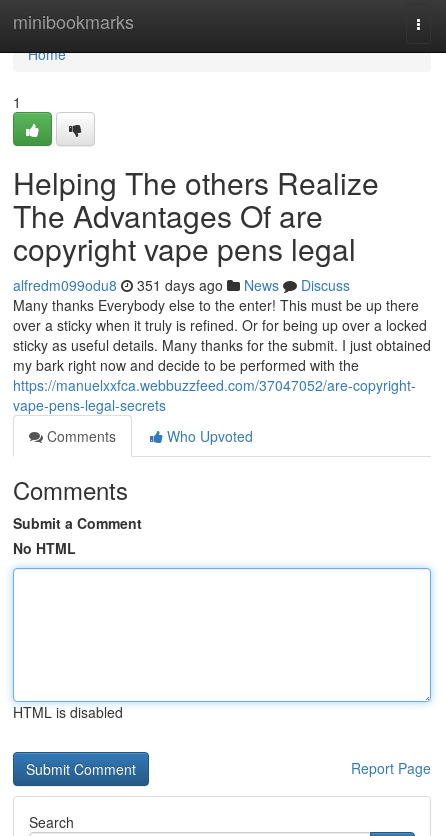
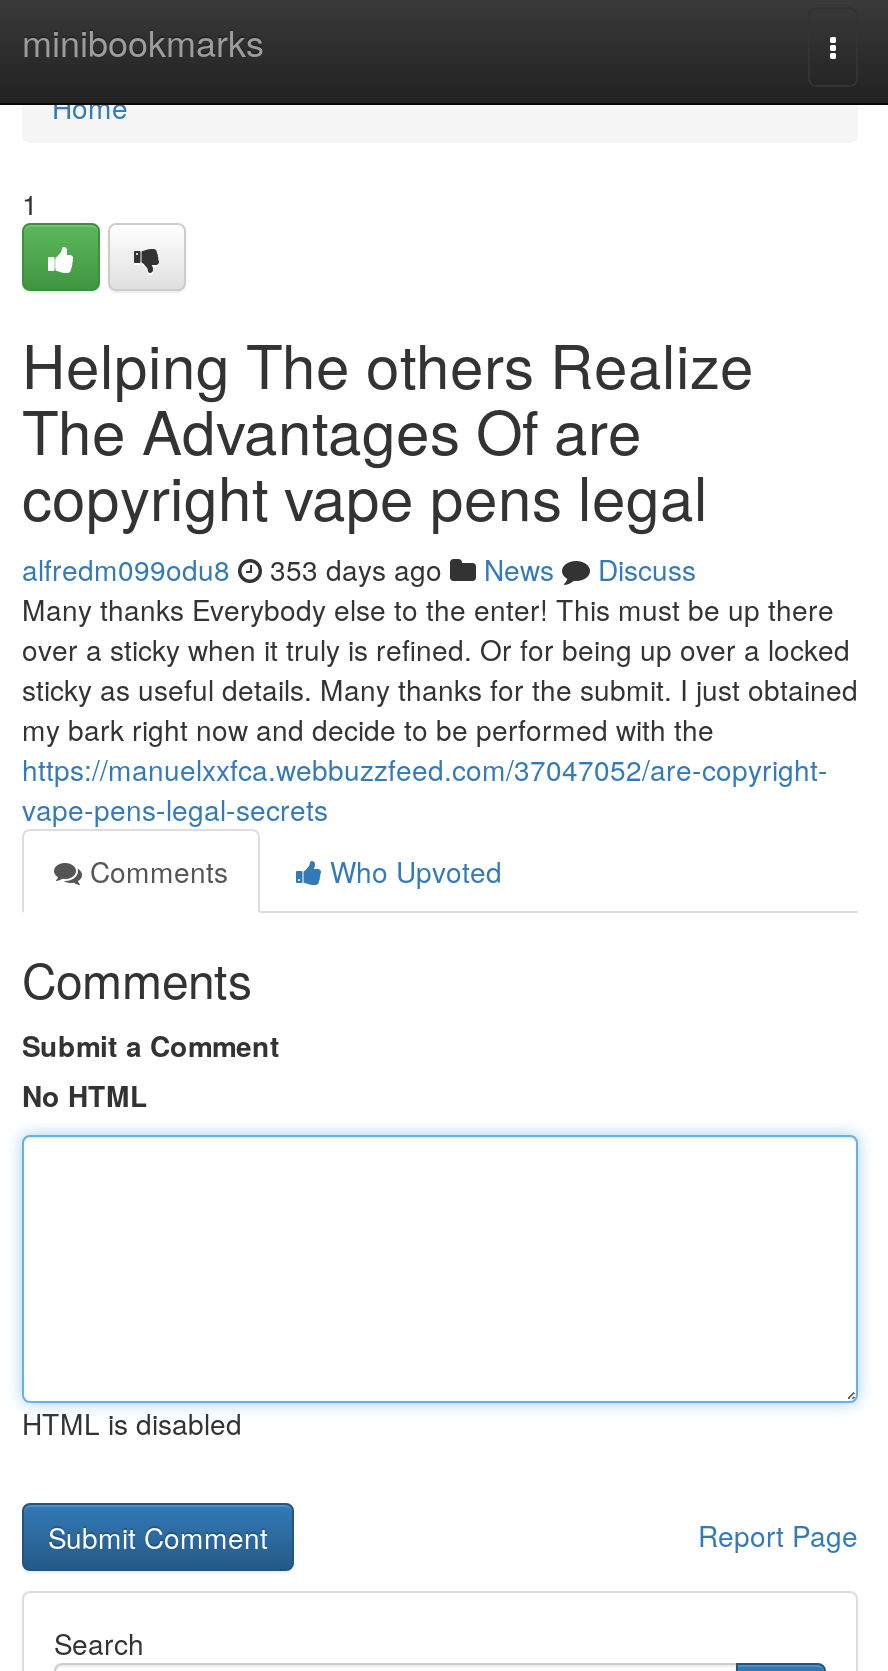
[13,275,350,295] alfredm099odu8 351 days ago News Discuss -> [22,549,696,589] alfredm099odu8 353 days ago News Discuss

